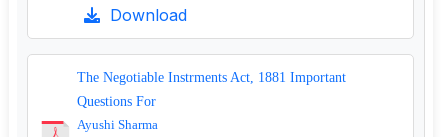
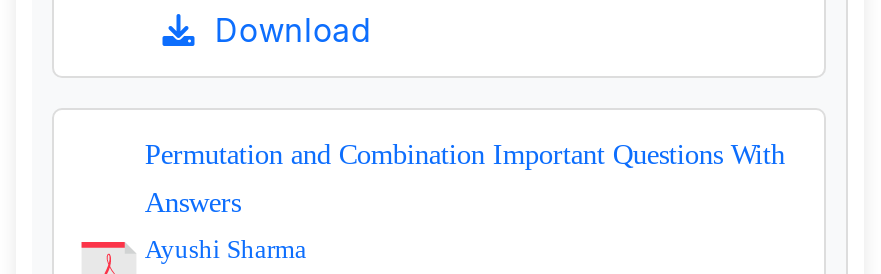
[77,69,346,85] The Negotiable Instrments Act, 1881 Important -> [145,138,785,170] Permutation and Combination Important Questions With
[77,93,156,109] Questions For -> [145,186,241,218] Answers

